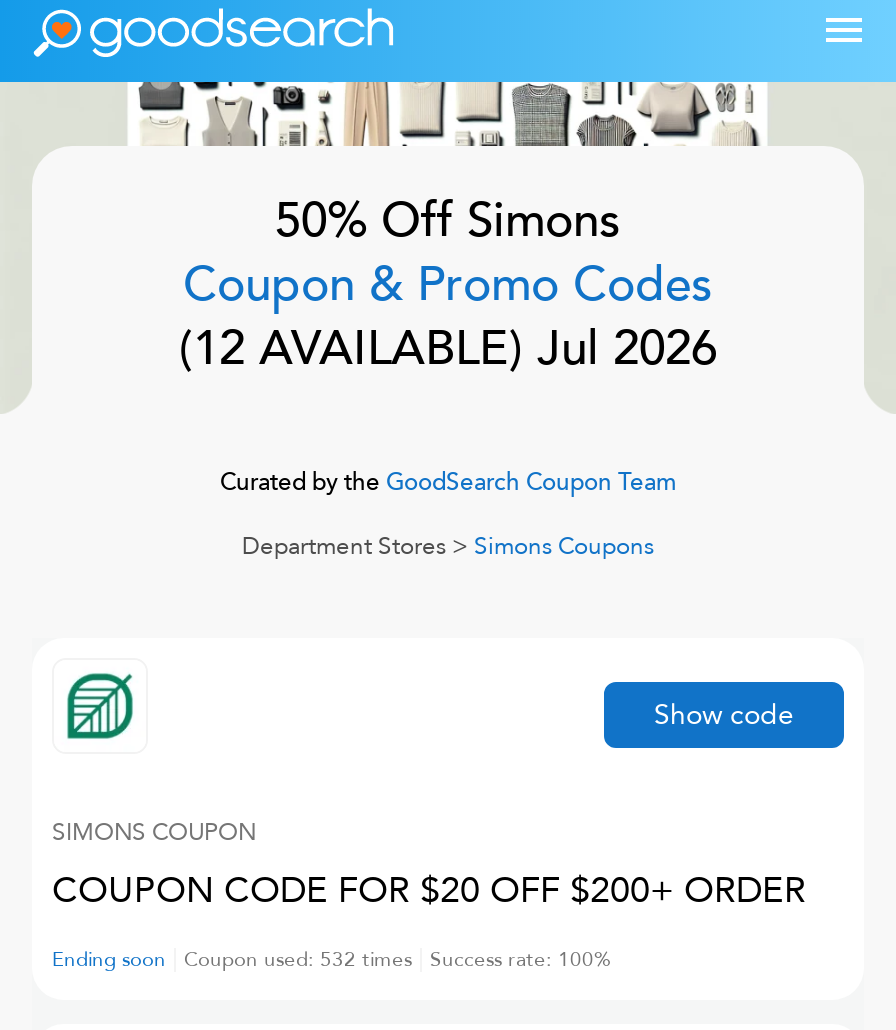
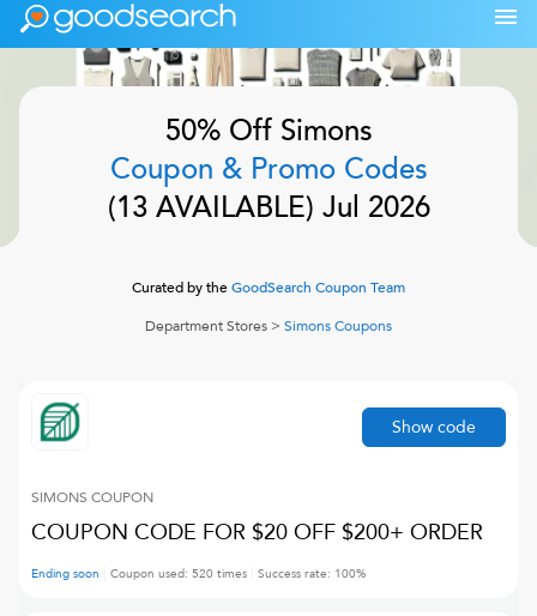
[179,316,717,382] (12 AVAILABLE) Jul 2026 -> [107,188,430,228] (13 AVAILABLE) Jul 2026
[184,946,412,974] Coupon used: 532 times -> [110,566,247,582] Coupon used: 520 times

